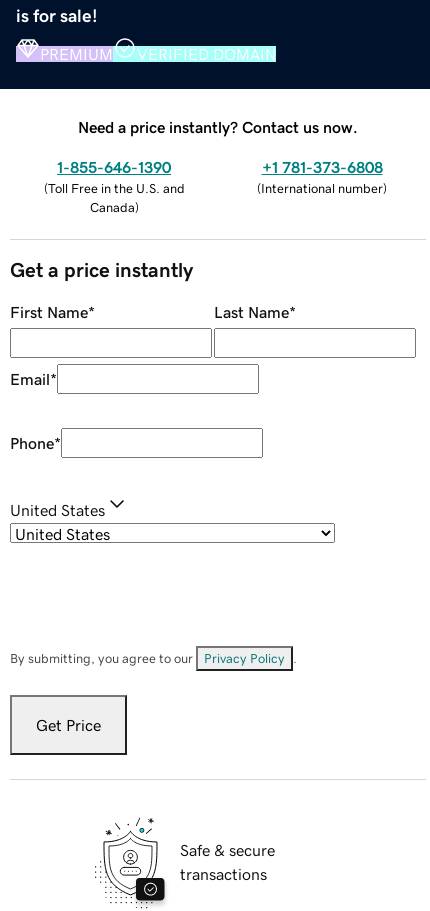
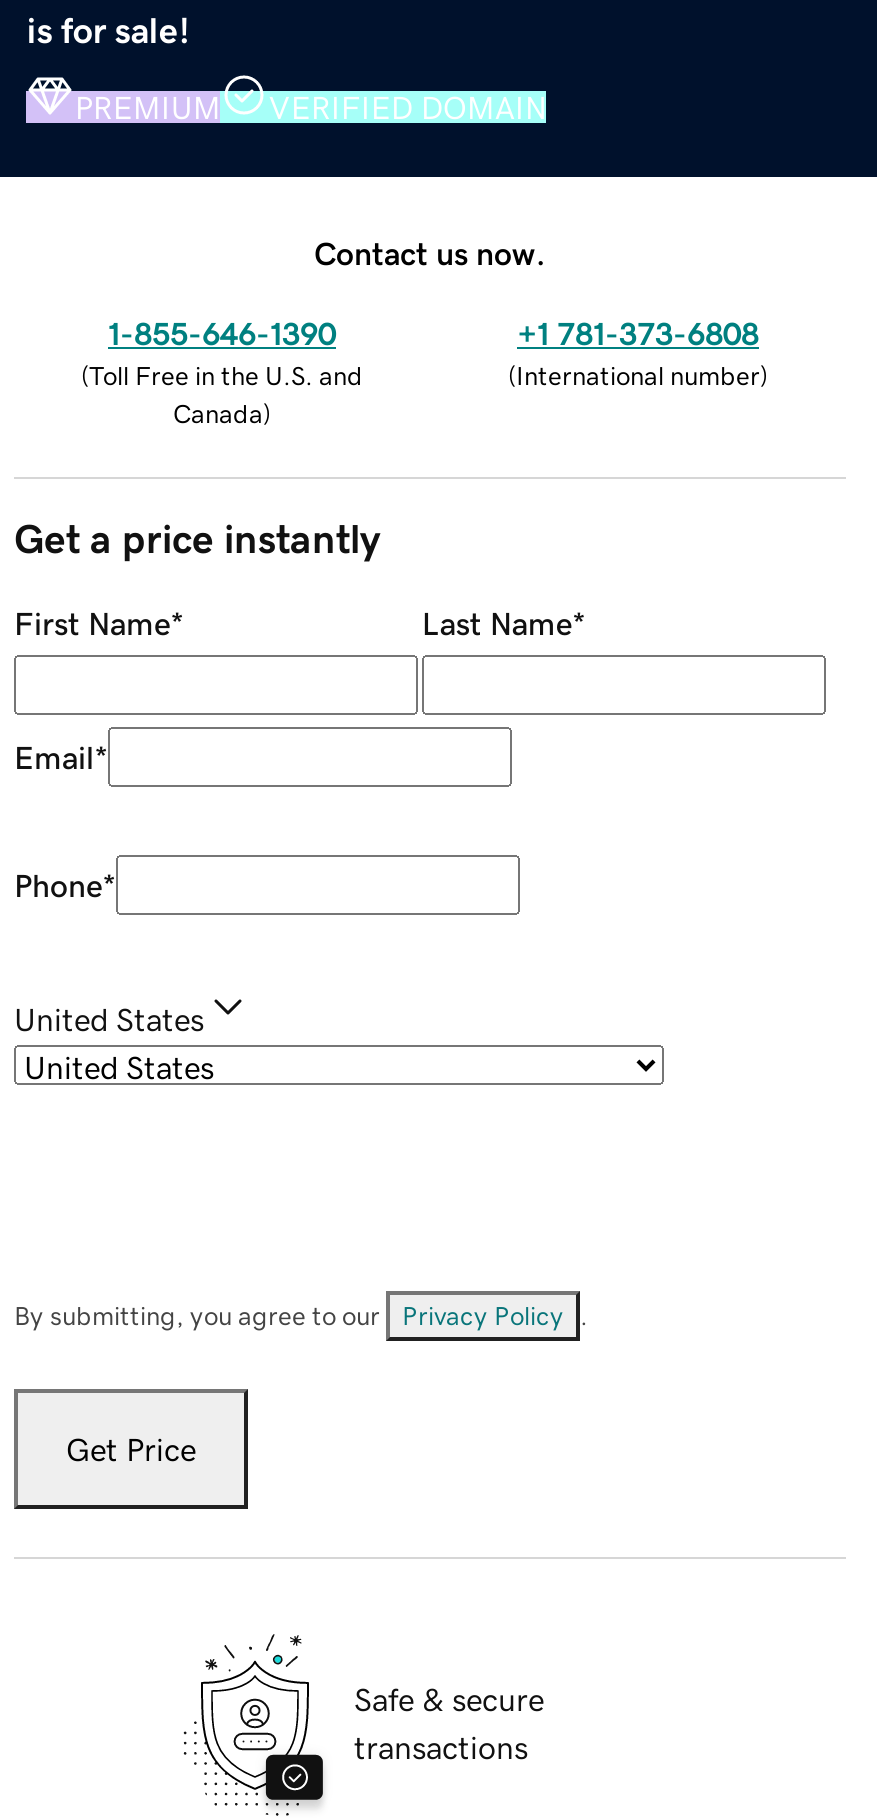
[78,119,358,135] Need a price instantly? Contact us now. -> [314,236,546,268] Contact us now.

